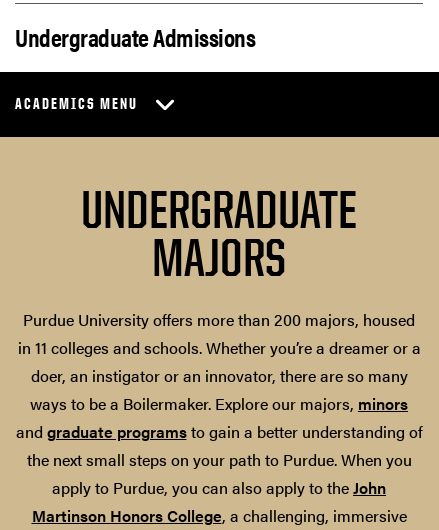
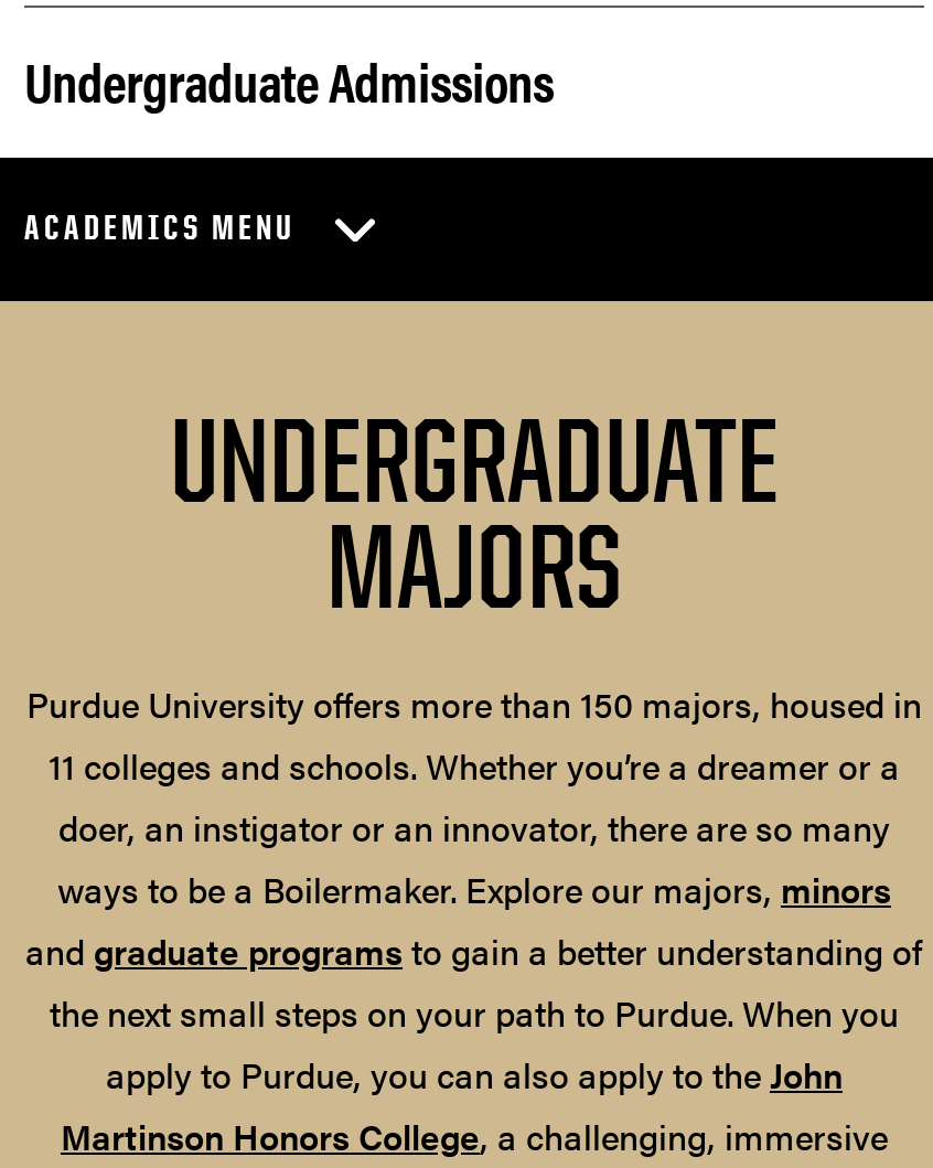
[17,308,420,359] Purdue University offers more than 200 majors, housed | in 11 colleges and schools. Whether you’re a dreamer or a -> [26,679,922,791] Purdue University offers more than 150 majors, housed in | 11 colleges and schools. Whether you’re a dreamer or a

